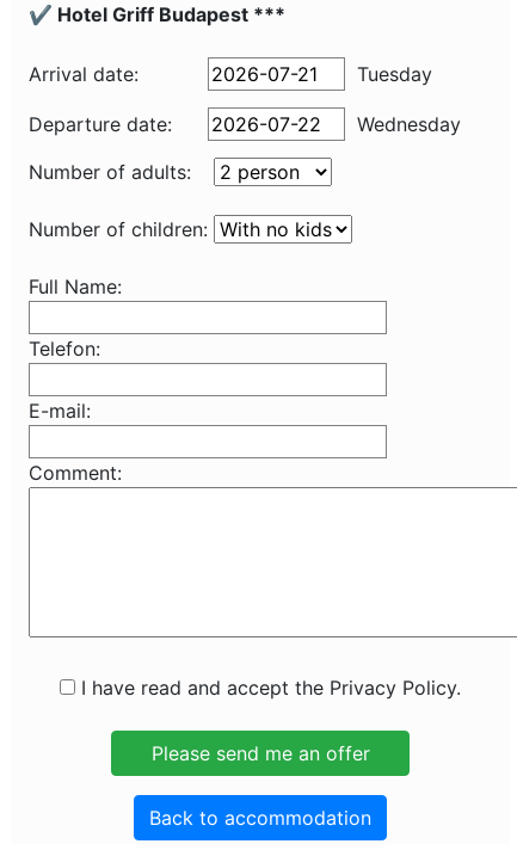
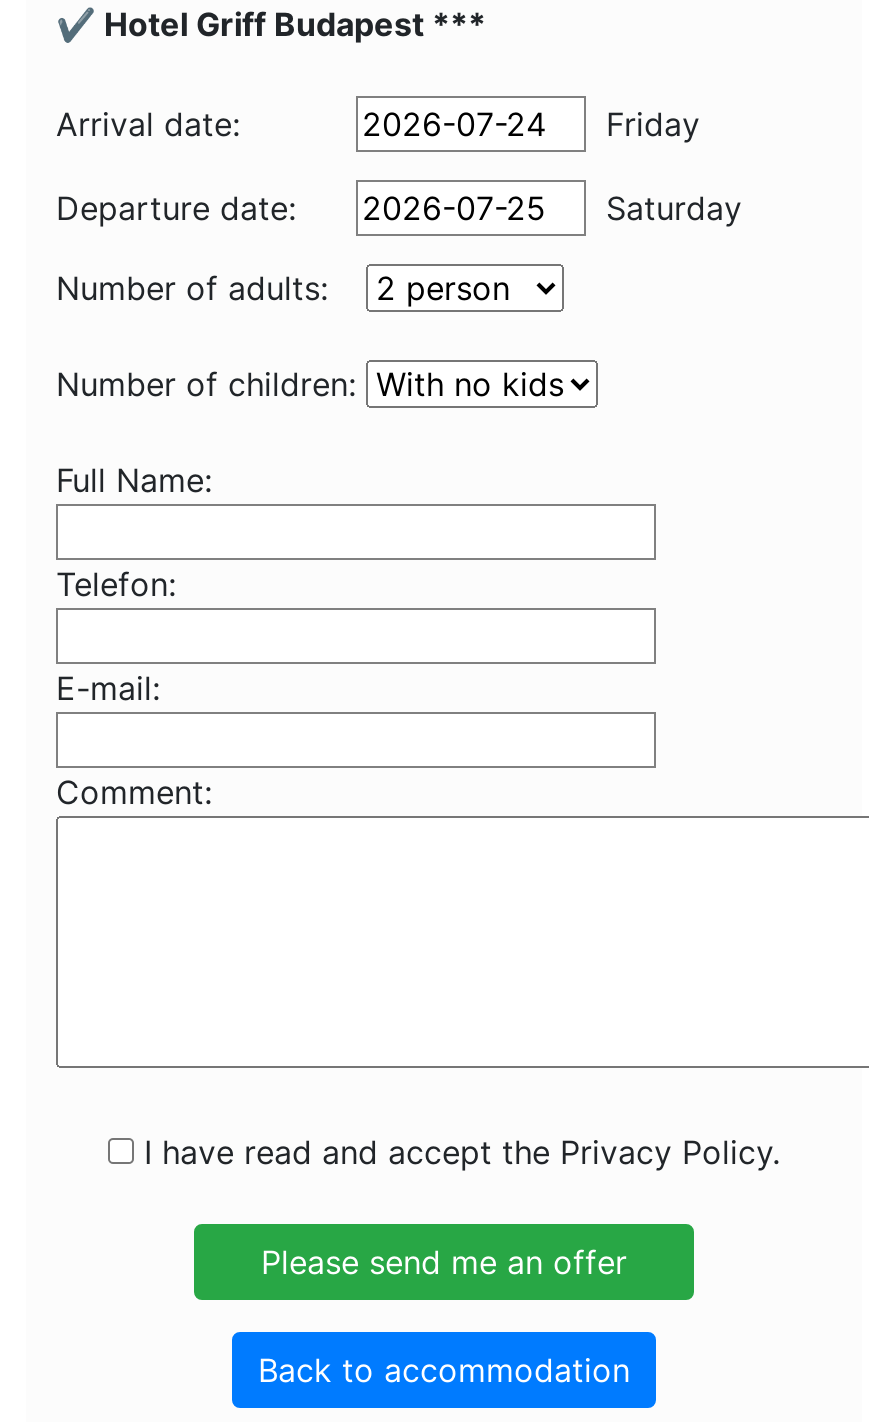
[357,62,432,86] Tuesday -> [606,104,700,144] Friday
[357,112,461,136] Wednesday -> [606,188,742,228] Saturday

